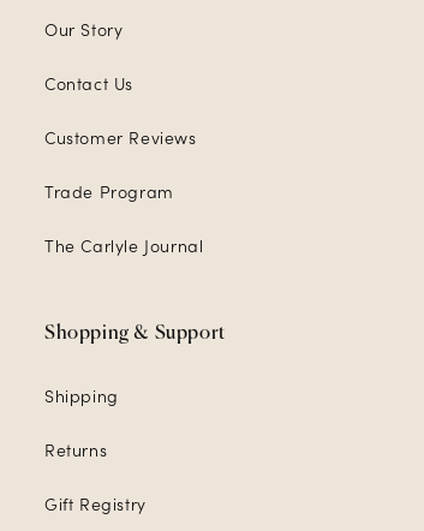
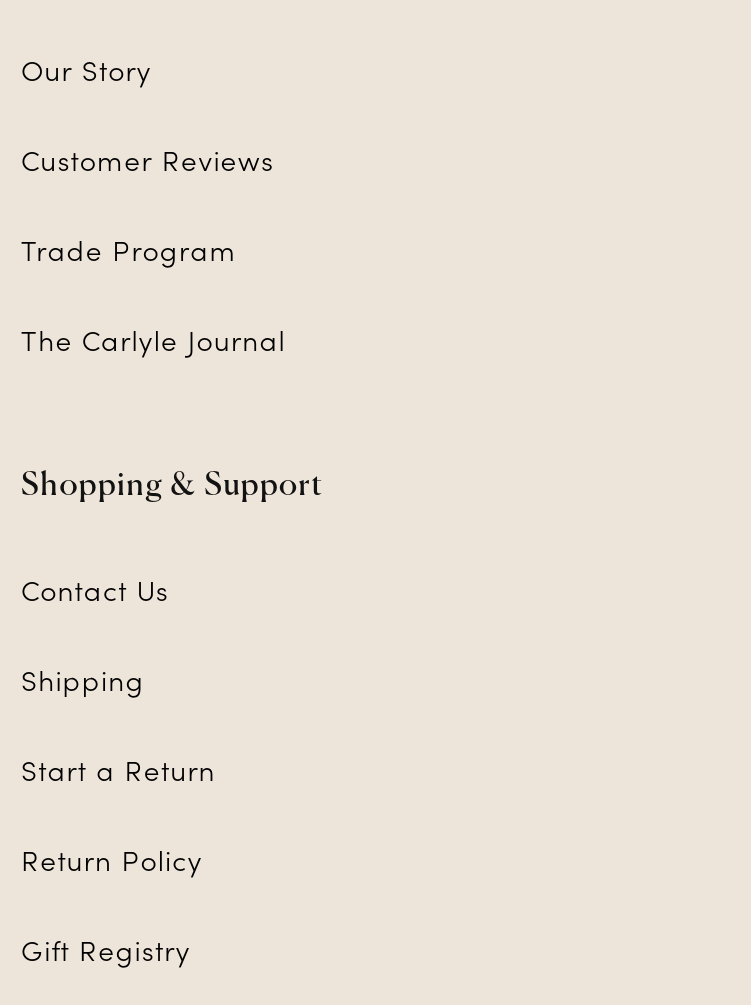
moved [44,73,133,95] -> [21,573,169,609]: Contact Us
moved [44,127,226,344] -> [21,143,323,503]: Customer Reviews | Trade Program | The Carlyle Journal | Shopping & Support
[44,440,107,461] Returns -> [21,753,216,879] Start a Return | Return Policy

